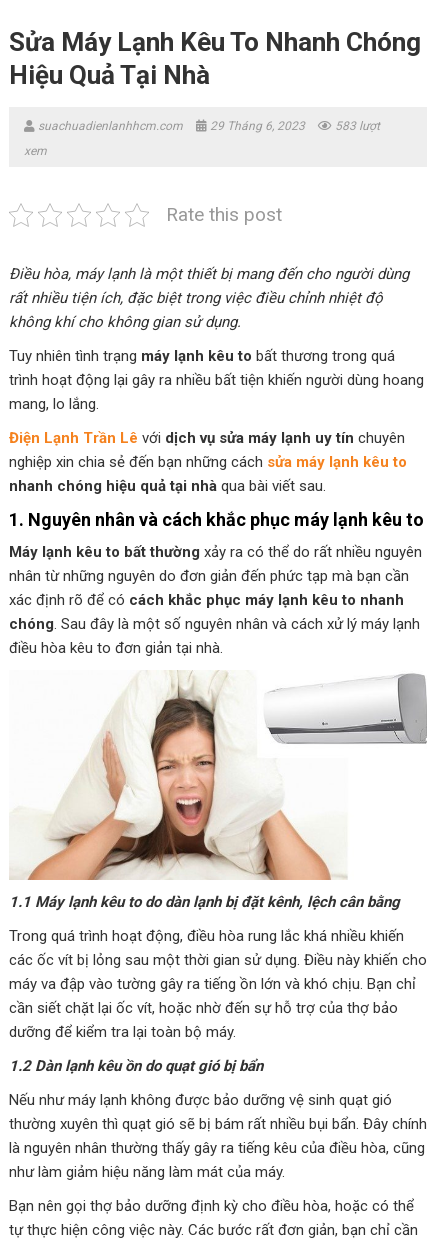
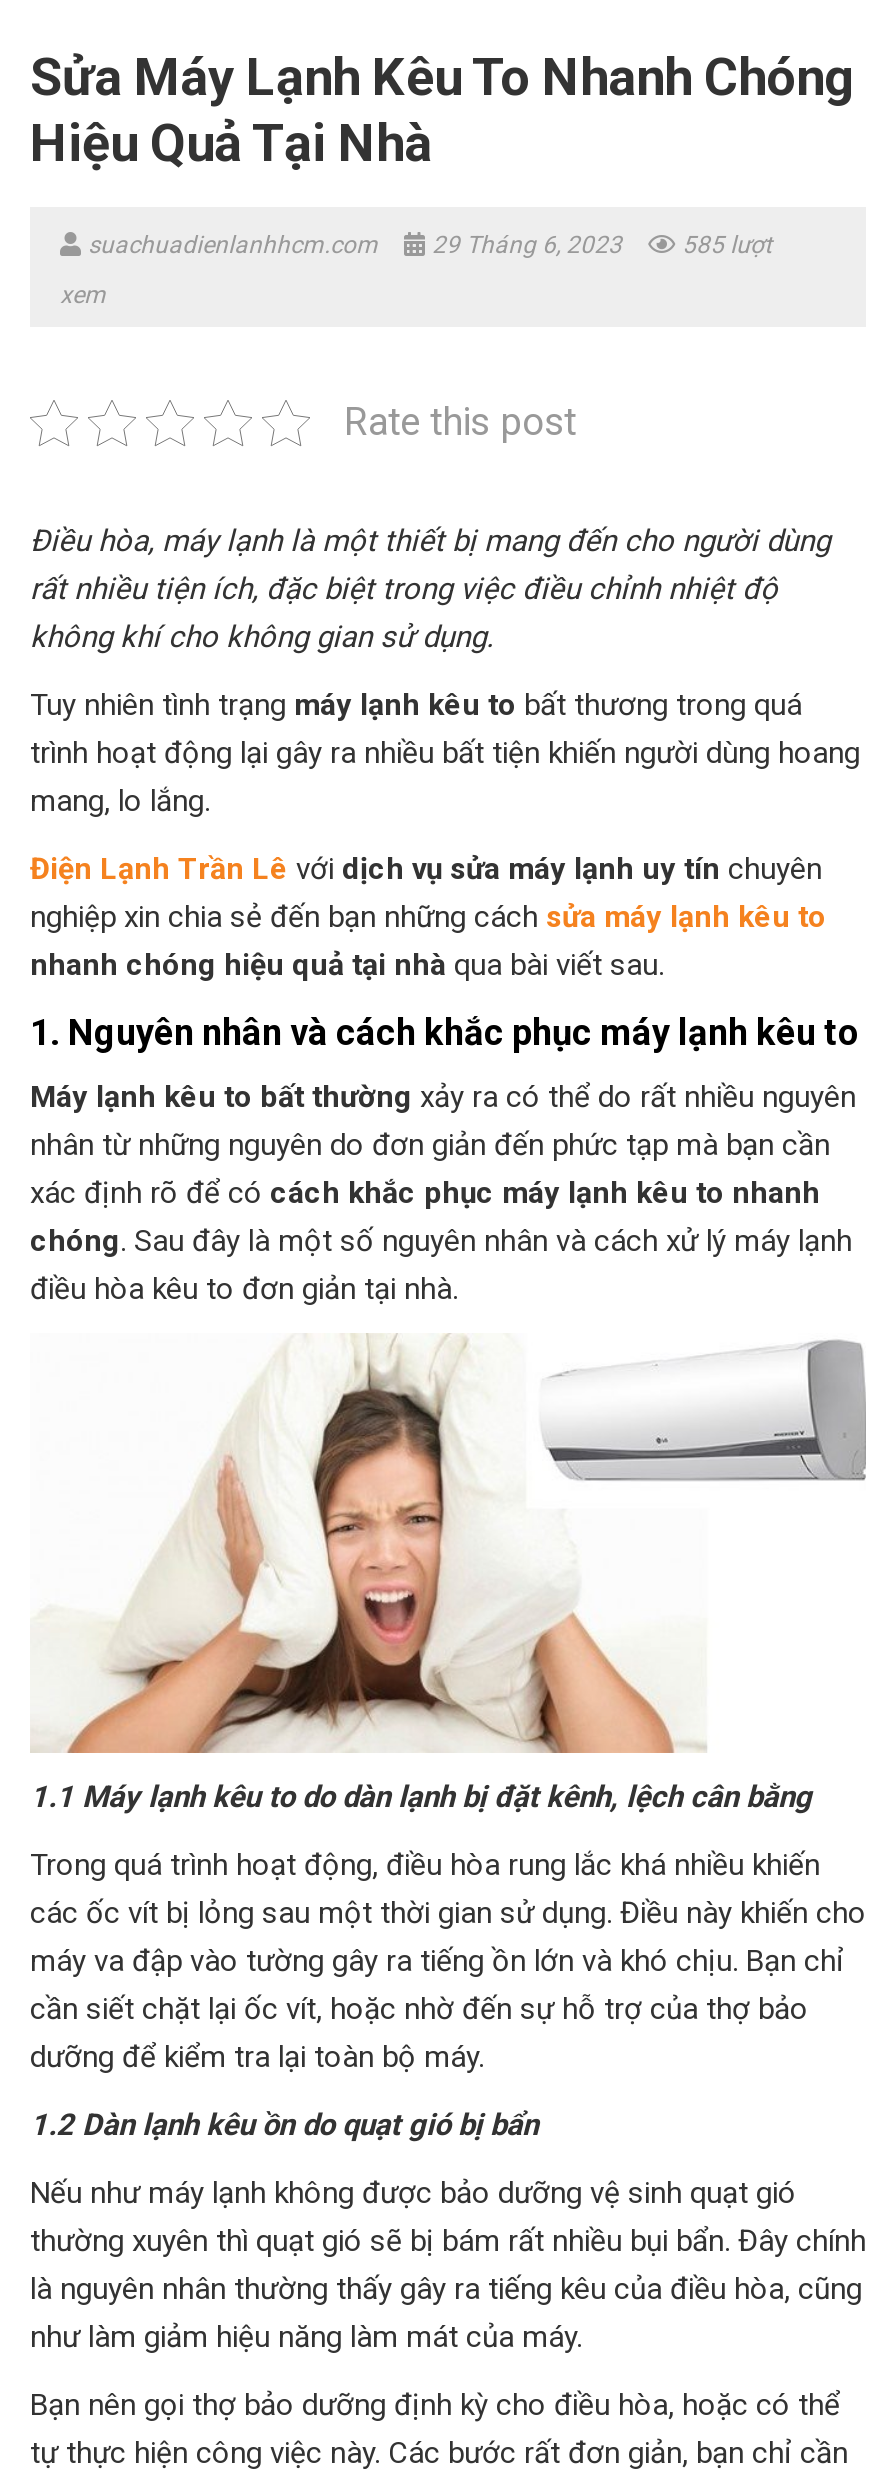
[335,119,380,133] 583 lượt -> [682,231,772,259] 585 lượt

